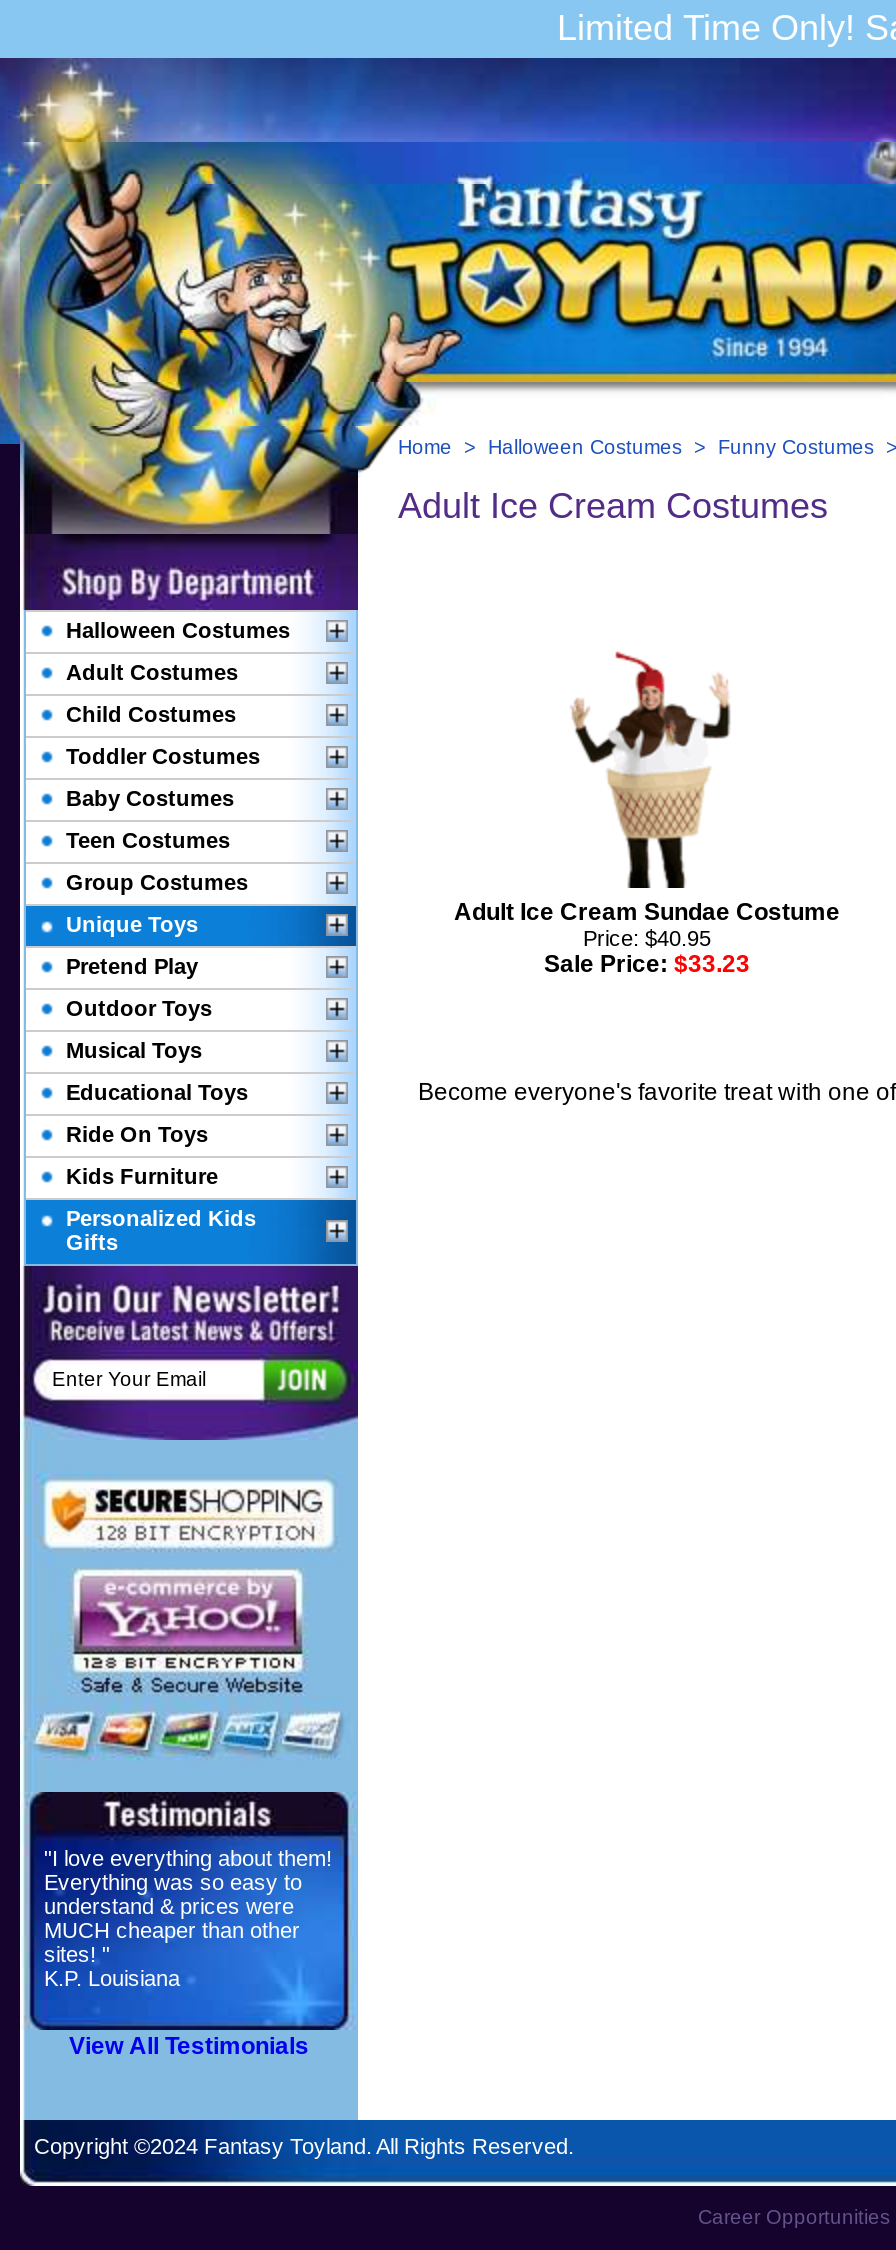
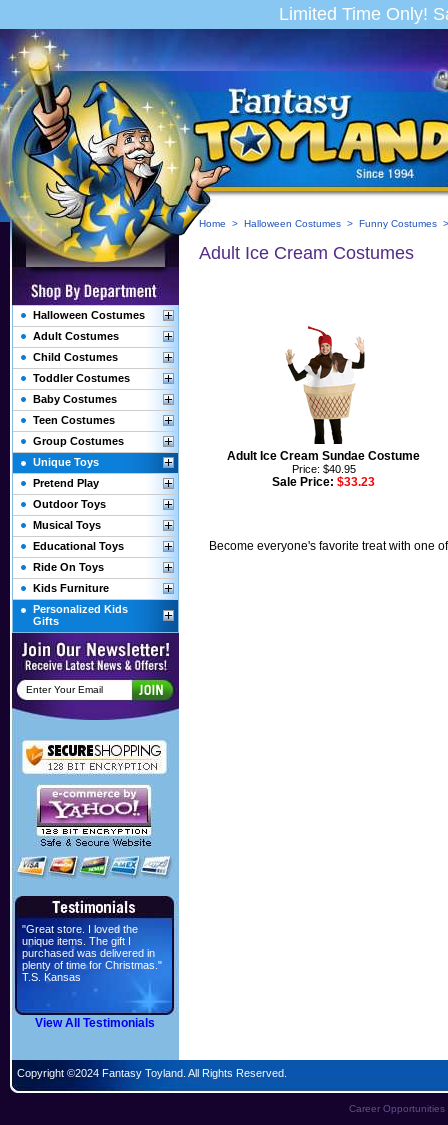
[44,1846,332,1990] "I love everything about them! | Everything was so easy to | understand & prices were | MUCH cheaper than other | sites! " | K.P. Louisiana -> [22,923,162,983] "Great store. I loved the | unique items. The gift I | purchased was delivered in | plenty of time for Christmas." | T.S. Kansas

